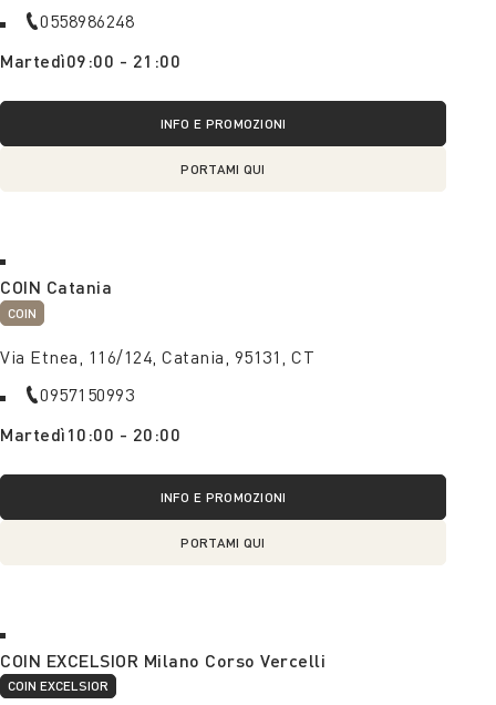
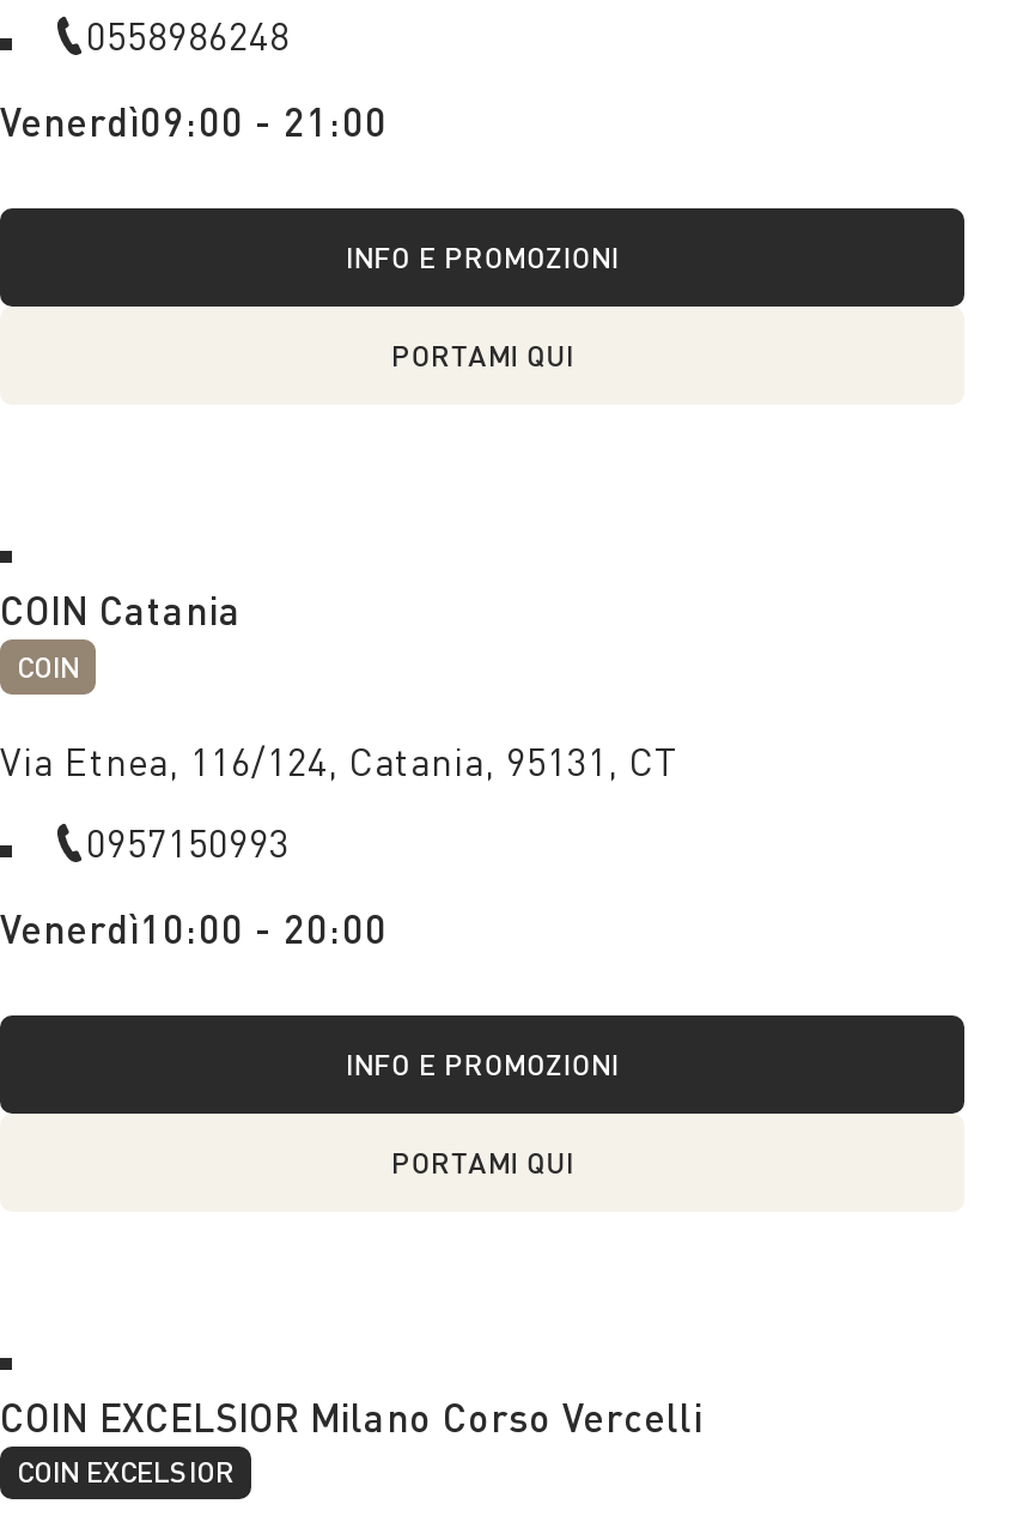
[0,50,180,71] Martedì09:00 - 21:00 -> [0,99,388,145] Venerdì09:00 - 21:00
[0,423,180,444] Martedì10:00 - 20:00 -> [0,905,388,950] Venerdì10:00 - 20:00

